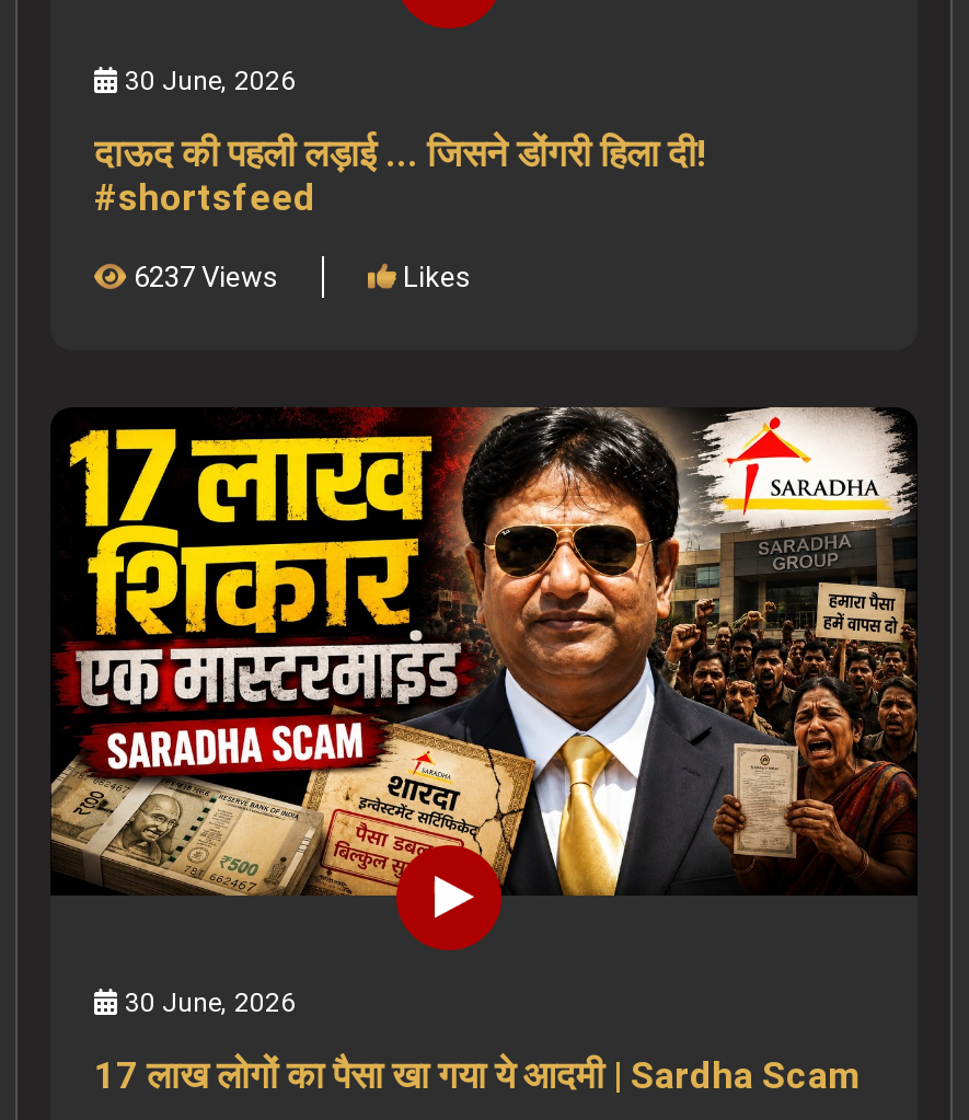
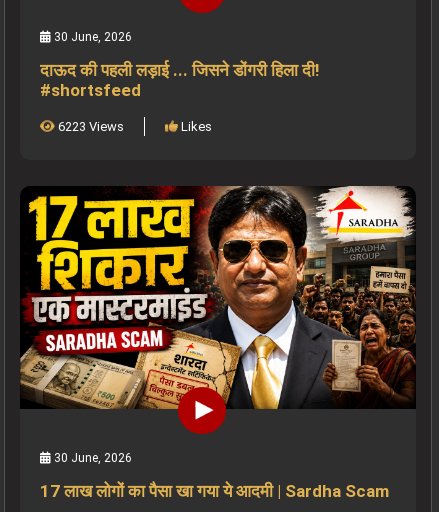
[127,261,278,294] 6237 Views -> [55,119,124,134] 6223 Views

